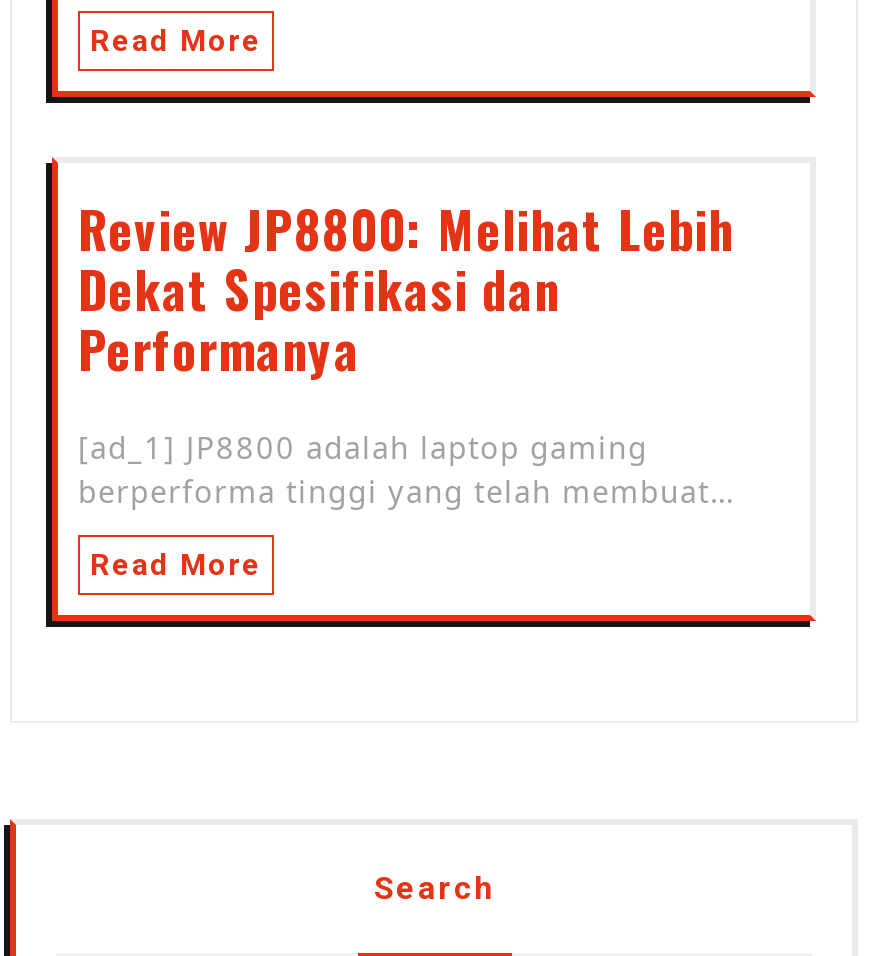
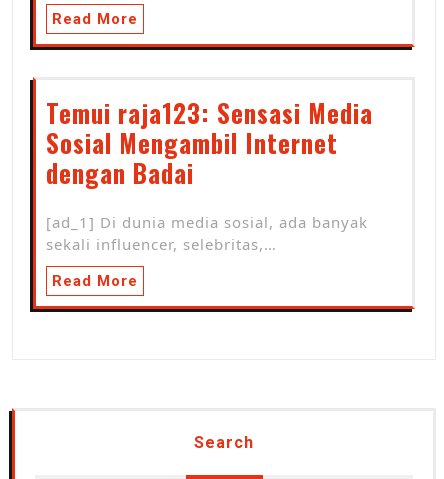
[78,190,734,384] Review JP8800: Melihat Lebih | Dekat Spesifikasi dan | Performanya -> [46,94,373,191] Temui raja123: Sensasi Media | Sosial Mengambil Internet | dengan Badai
[78,426,736,510] [ad_1] JP8800 adalah laptop gaming | berperforma tinggi yang telah membuat… -> [46,212,368,254] [ad_1] Di dunia media sosial, ada banyak | sekali influencer, selebritas,…

